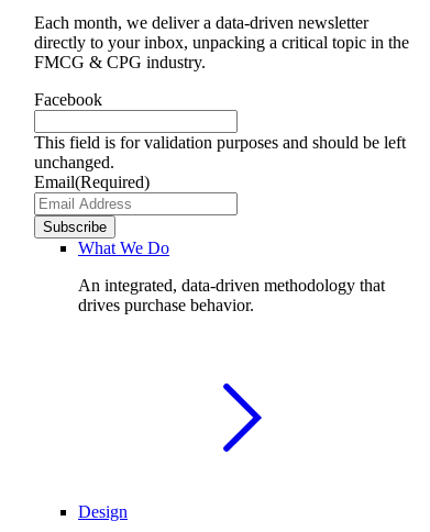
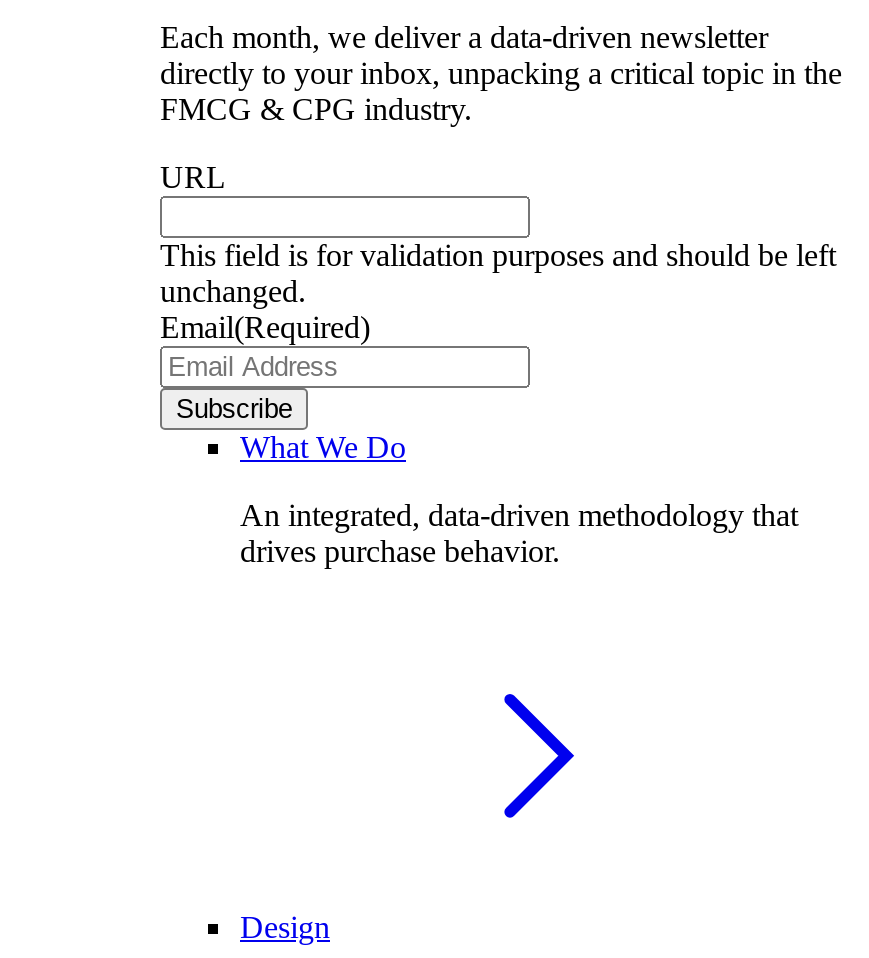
[34,91,102,109] Facebook -> [160,161,226,195] URL

